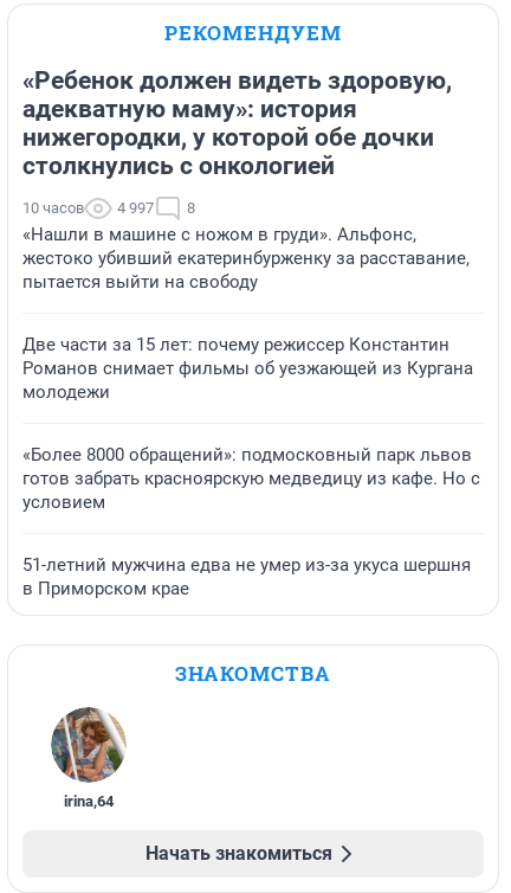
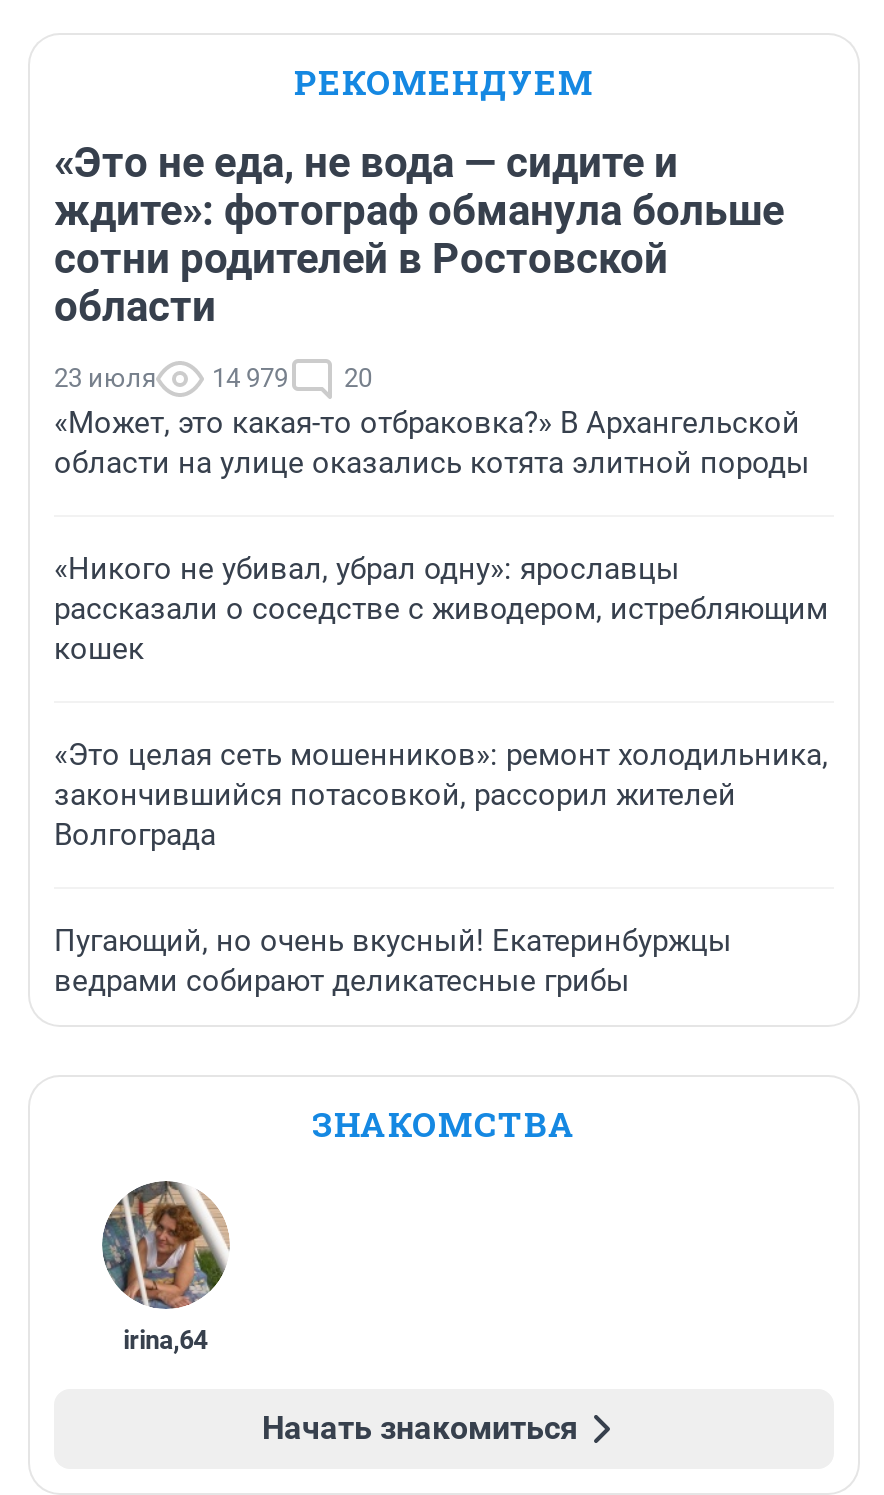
[22,66,452,180] «Ребенок должен видеть здоровую, | адекватную маму»: история | нижегородки, у которой обе дочки | столкнулись с онкологией -> [54,139,784,331] «Это не еда, не вода — сидите и | ждите»: фотограф обманула больше | сотни родителей в Ростовской | области
[22,199,470,293] 10 часов | 4 997 | 8 | «Нашли в машине с ножом в груди». Альфонс, | жестоко убивший екатеринбурженку за расставание, | пытается выйти на свободу -> [54,363,810,481] 23 июля | 14 979 | 20 | «Может, это какая-то отбраковка?» В Архангельской | области на улице оказались котята элитной породы
[22,334,473,403] Две части за 15 лет: почему режиссер Константин | Романов снимает фильмы об уезжающей из Кургана | молодежи -> [54,551,828,667] «Никого не убивал, убрал одну»: ярославцы | рассказали о соседстве с живодером, истребляющим | кошек
[22,444,480,513] «Более 8000 обращений»: подмосковный парк львов | готов забрать красноярскую медведицу из кафе. Но с | условием -> [54,737,828,853] «Это целая сеть мошенников»: ремонт холодильника, | закончившийся потасовкой, рассорил жителей | Волгограда
[22,554,471,599] 51-летний мужчина едва не умер из-за укуса шершня | в Приморском крае -> [54,923,732,999] Пугающий, но очень вкусный! Екатеринбуржцы | ведрами собирают деликатесные грибы

